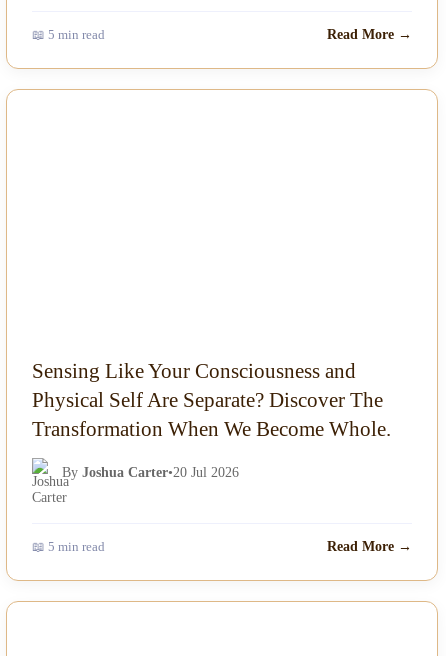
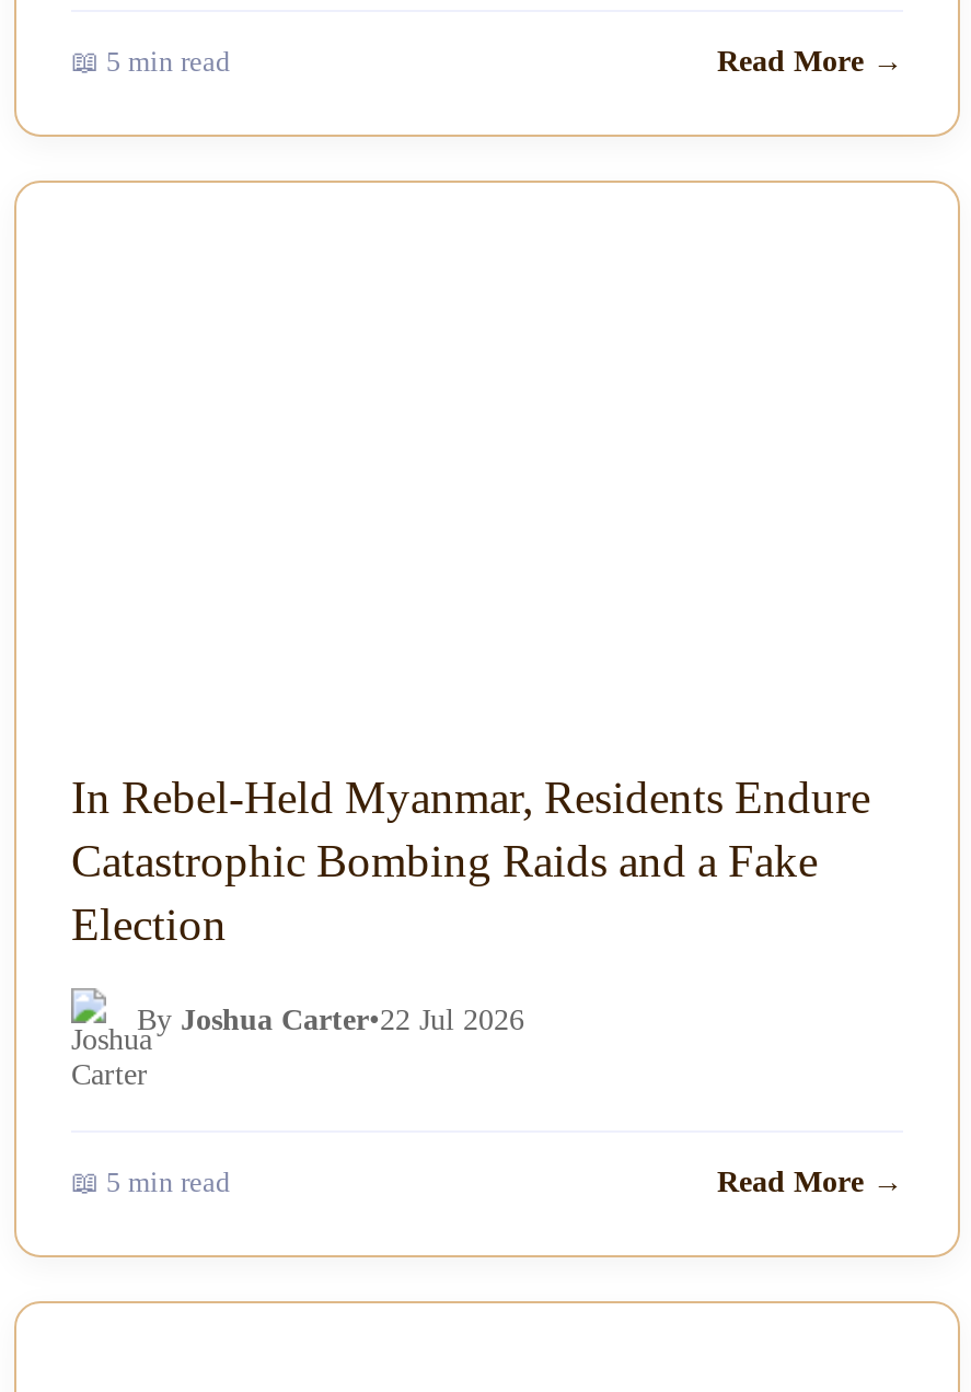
[32,359,391,440] Sensing Like Your Consciousness and | Physical Self Are Separate? Discover The | Transformation When We Become Whole. -> [71,772,870,949] In Rebel-Held Myanmar, Residents Endure | Catastrophic Bombing Raids and a Fake | Election
[62,465,239,480] By Joshua Carter•20 Jul 2026 -> [137,1004,524,1036] By Joshua Carter•22 Jul 2026

